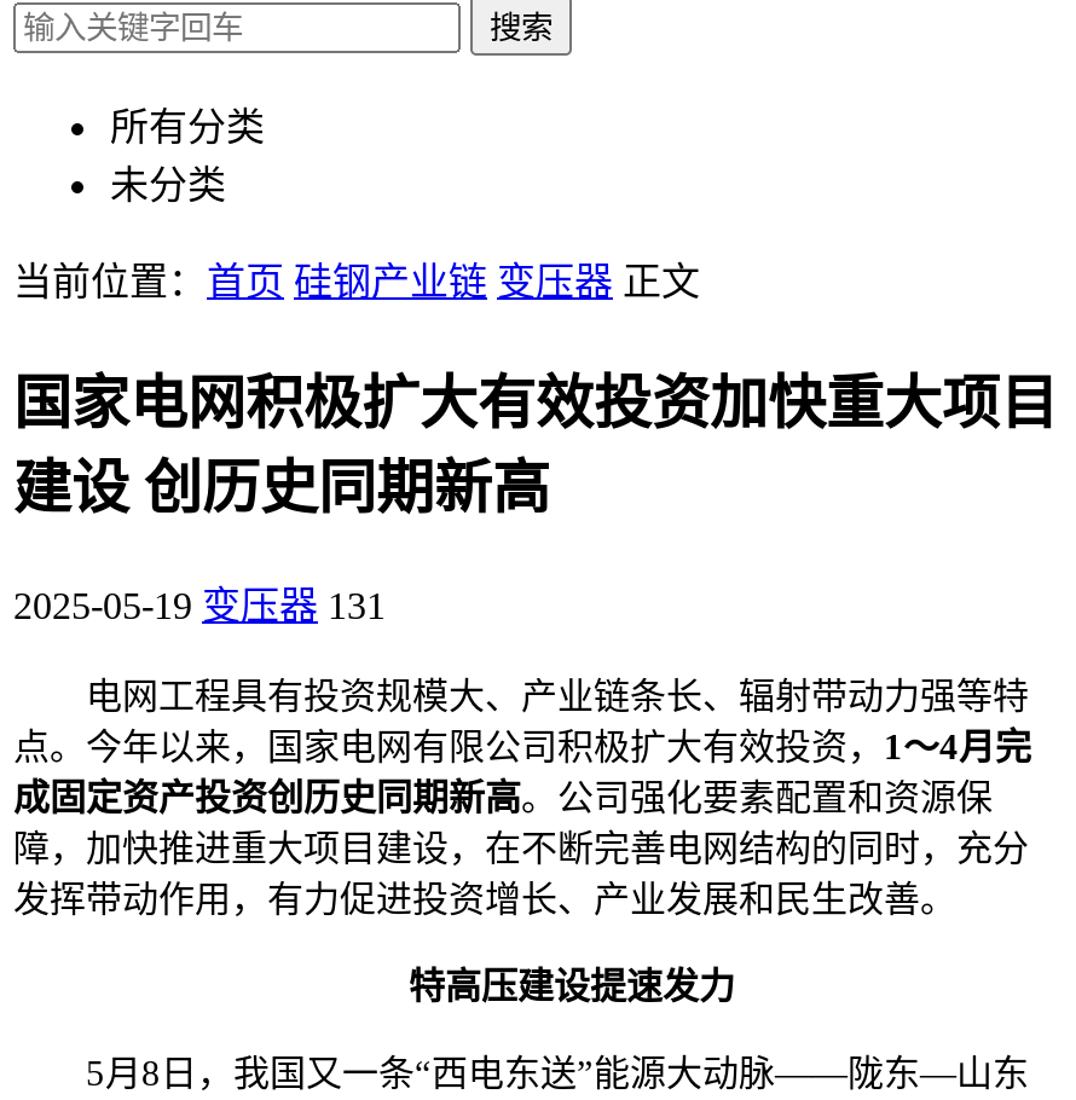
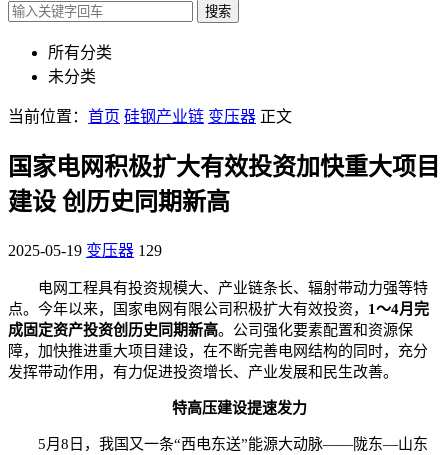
[13,585,386,626] 2025-05-19 变压器 131 -> [8,242,162,259] 2025-05-19 变压器 129

